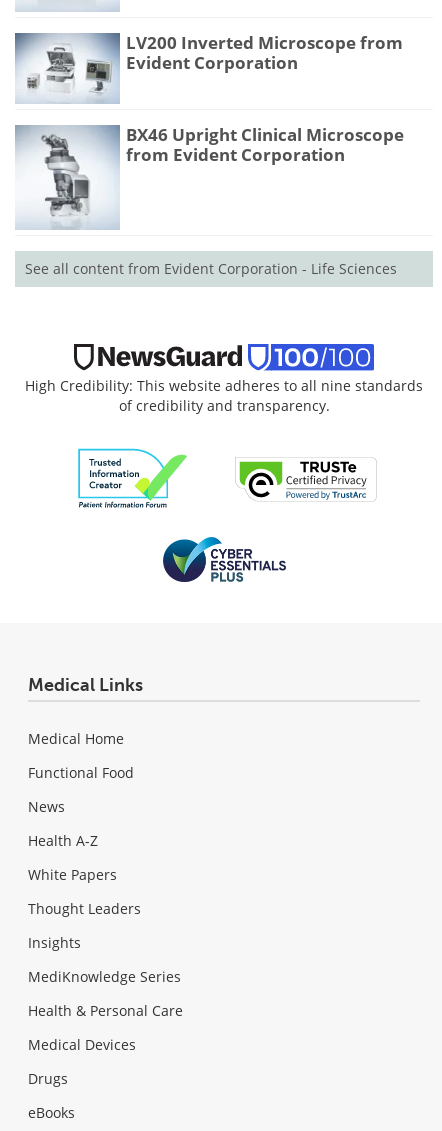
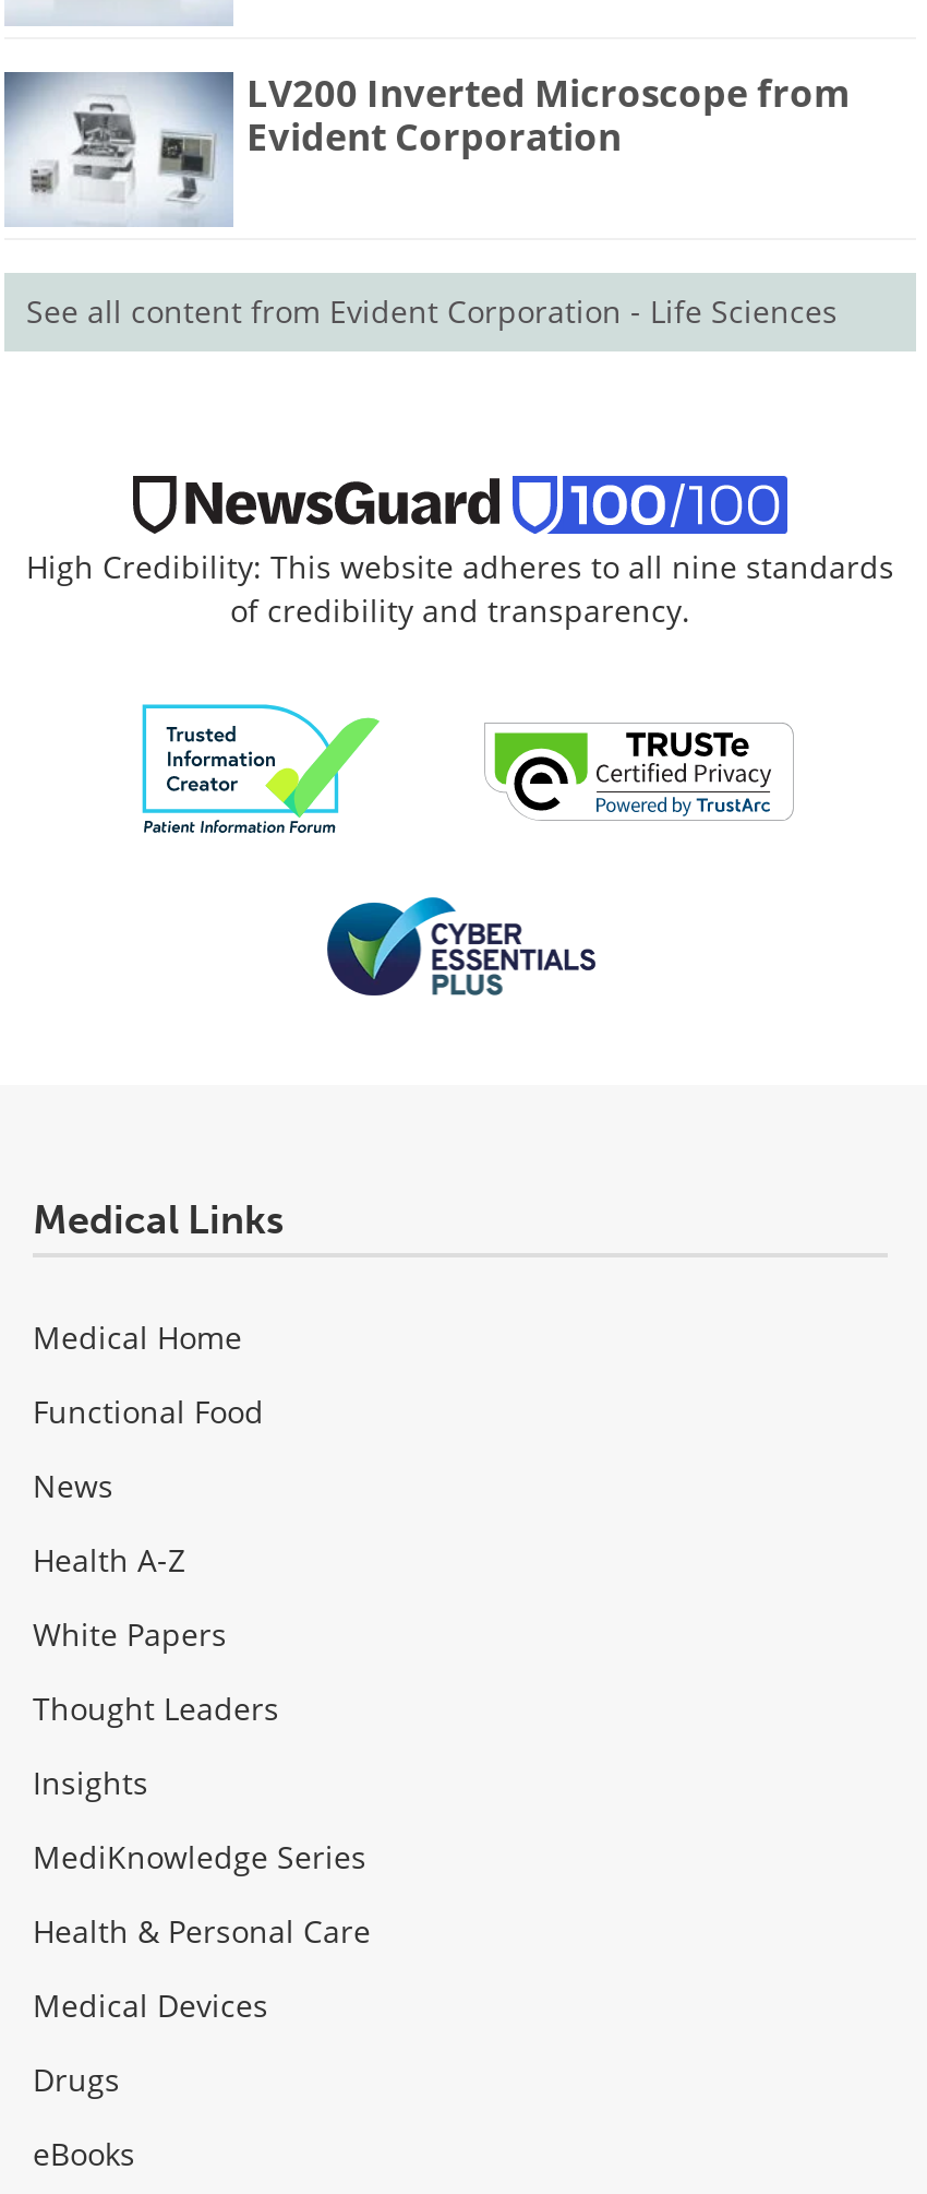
[15,123,404,229] [image] | BX46 Upright Clinical Microscope | from Evident Corporation -> none

